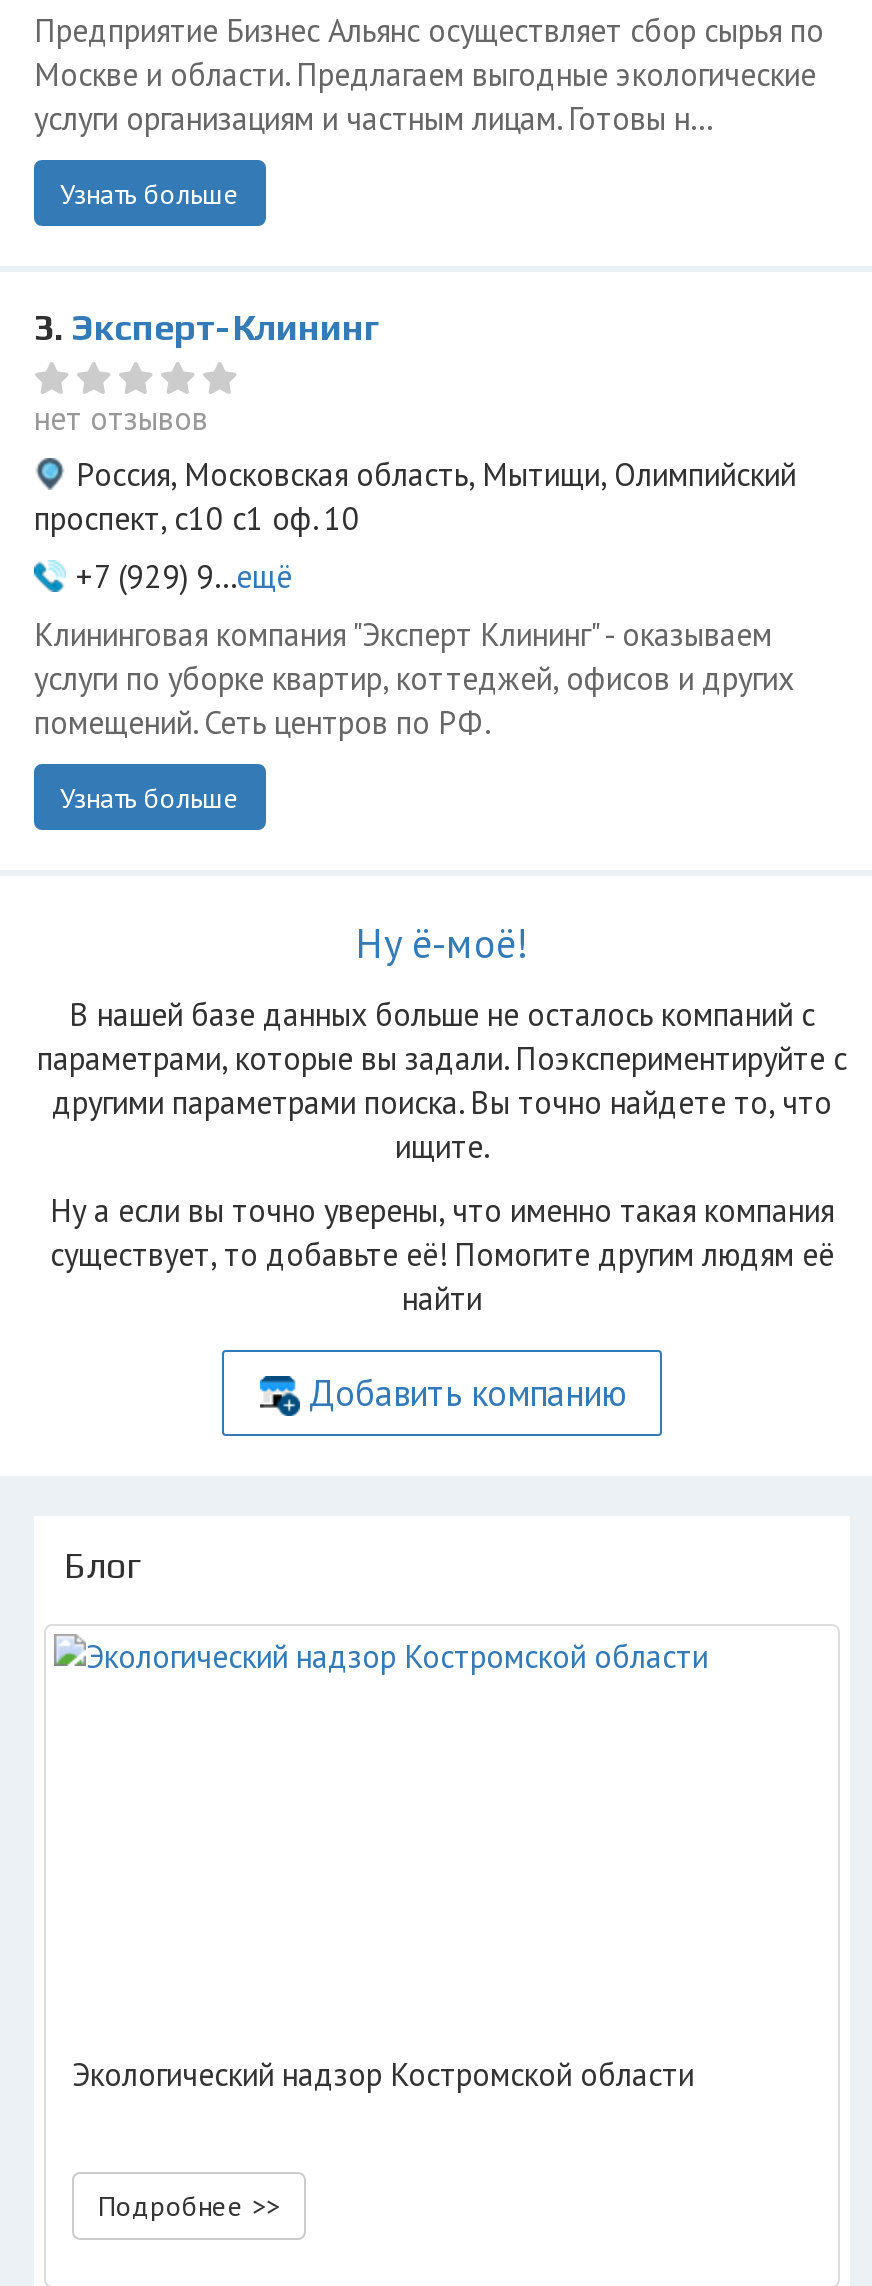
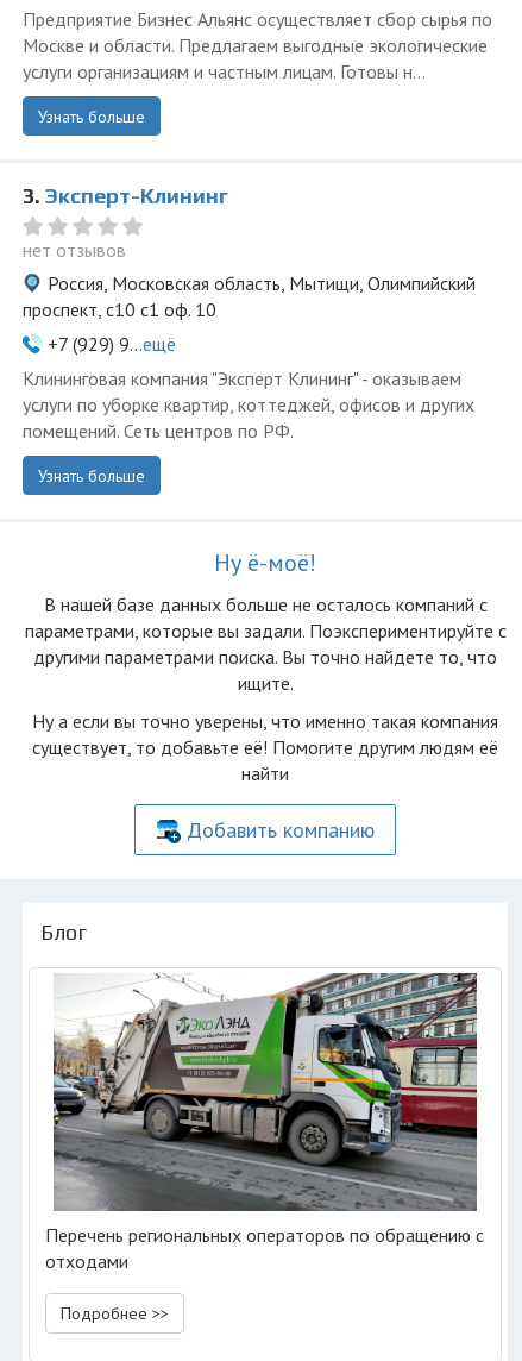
none -> [34,972,478,1212] [image]
[72,2054,694,2094] Экологический надзор Костромской области -> [45,1223,484,1273] Перечень региональных операторов по обращению с | отходами

